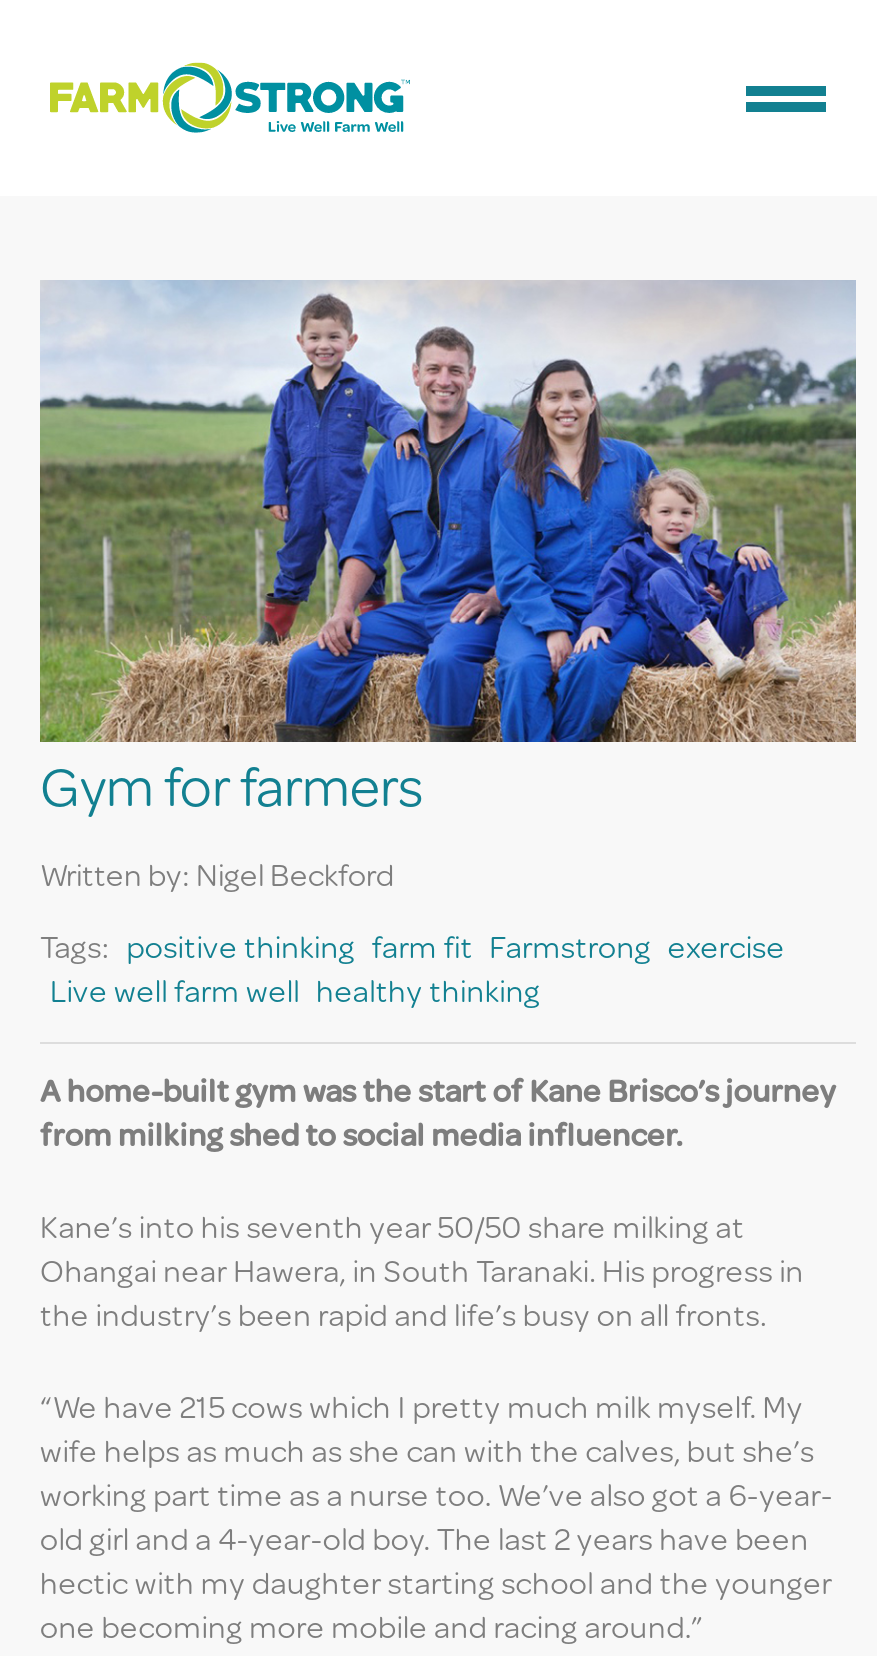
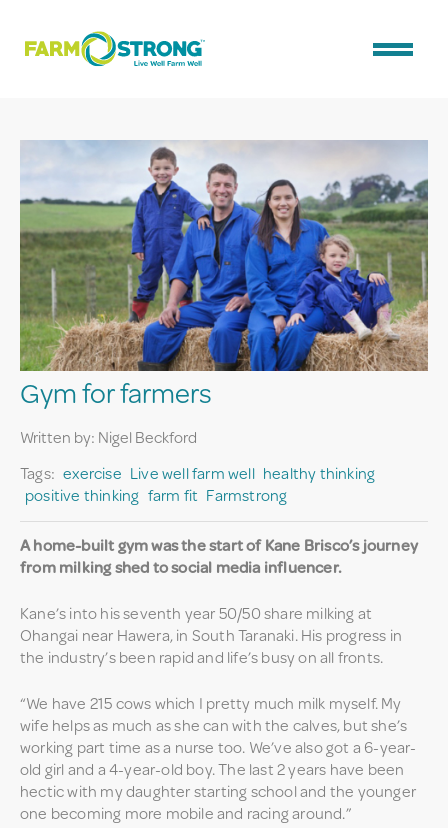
[40,922,785,1012] Tags: positive thinking farm fit Farmstrong exercise | Live well farm well healthy thinking -> [20,461,375,506] Tags: exercise Live well farm well healthy thinking | positive thinking farm fit Farmstrong

